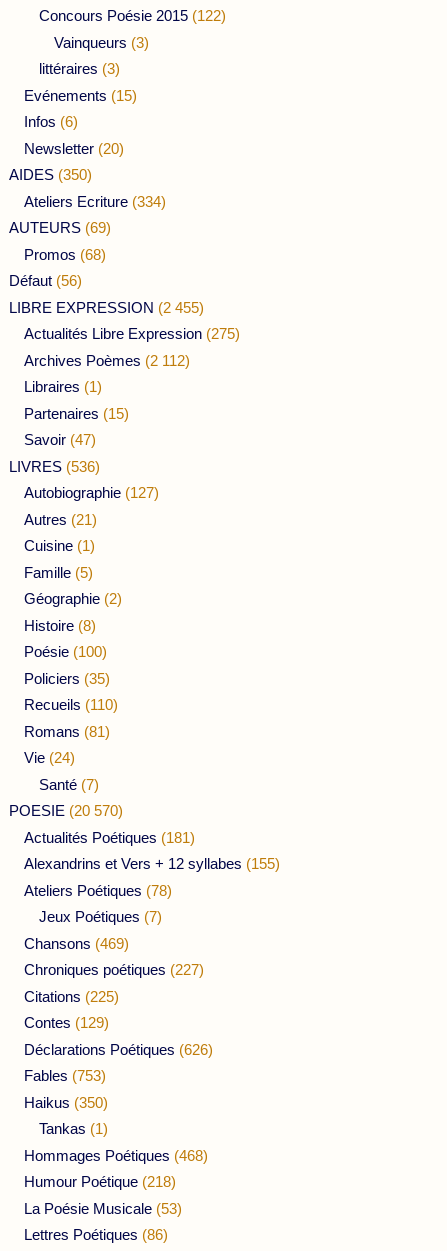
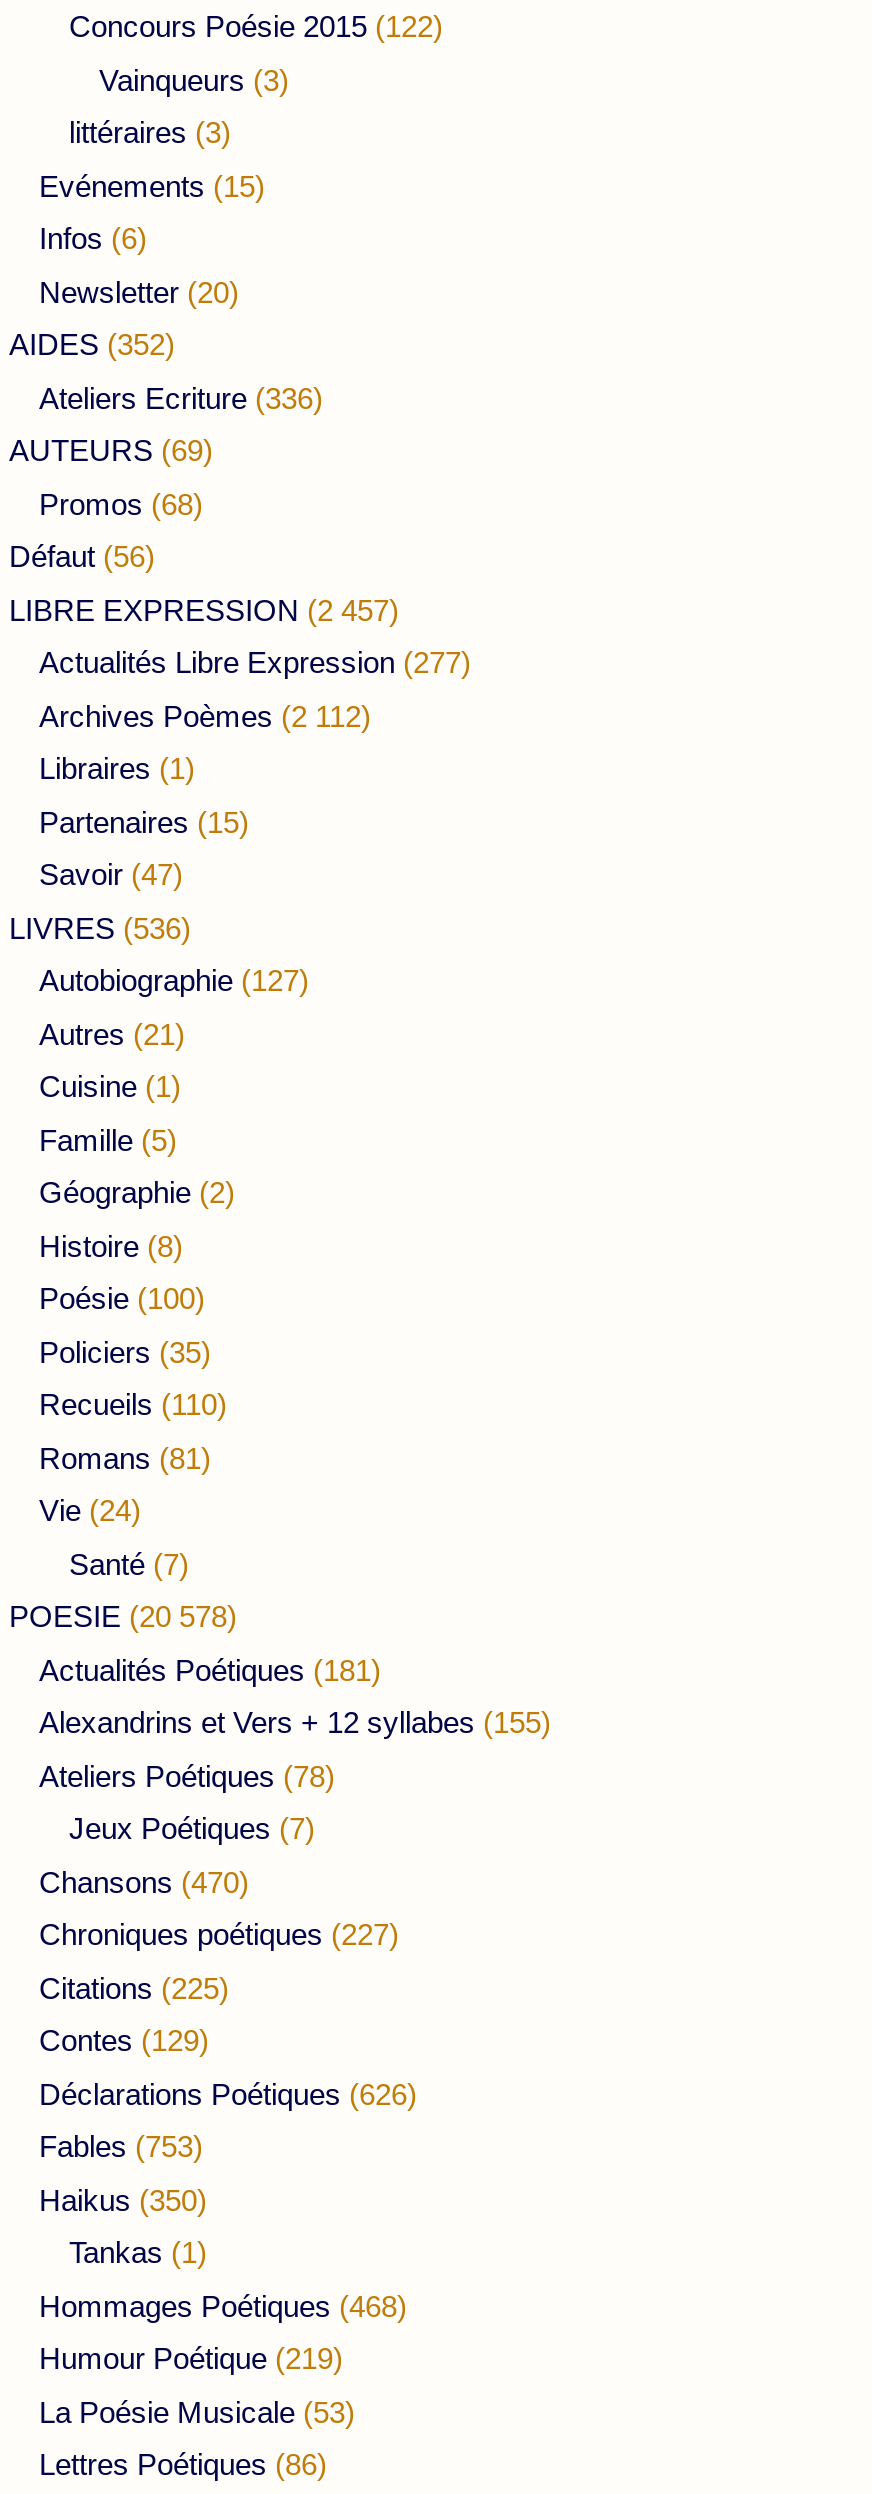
[9,166,92,183] AIDES (350) -> [9,328,175,362] AIDES (352)
[24,193,166,210] Ateliers Ecriture (334) -> [39,381,323,415] Ateliers Ecriture (336)
[9,299,204,316] LIBRE EXPRESSION (2 455) -> [9,593,399,627] LIBRE EXPRESSION (2 457)
[24,325,240,342] Actualités Libre Expression (275) -> [39,646,471,680] Actualités Libre Expression (277)
[9,802,123,819] POESIE (20 570) -> [9,1600,237,1634] POESIE (20 578)
[24,935,129,952] Chansons (469) -> [39,1865,249,1899] Chansons (470)
[24,1173,176,1190] Humour Poétique (218) -> [39,2342,343,2376] Humour Poétique (219)

